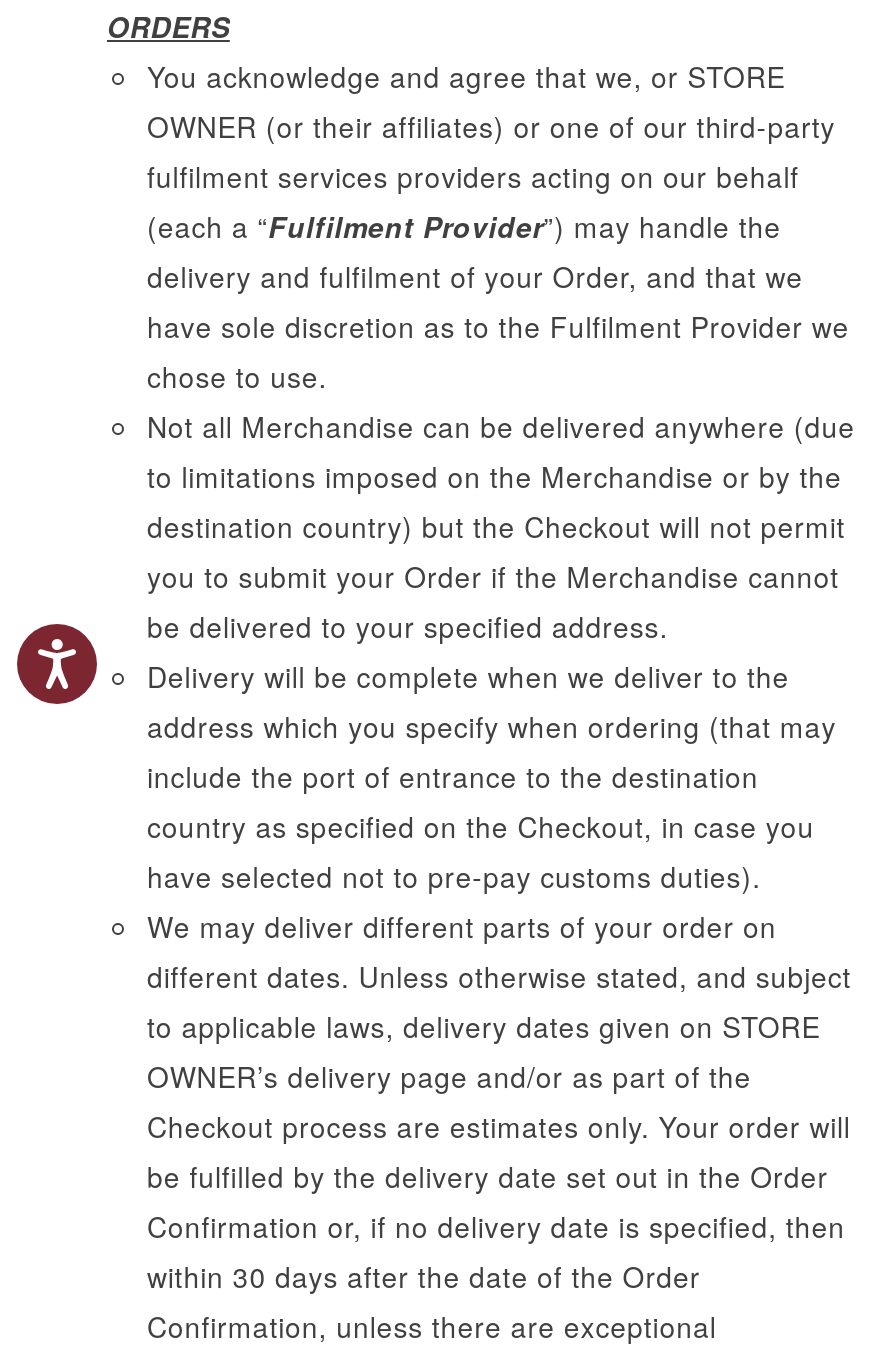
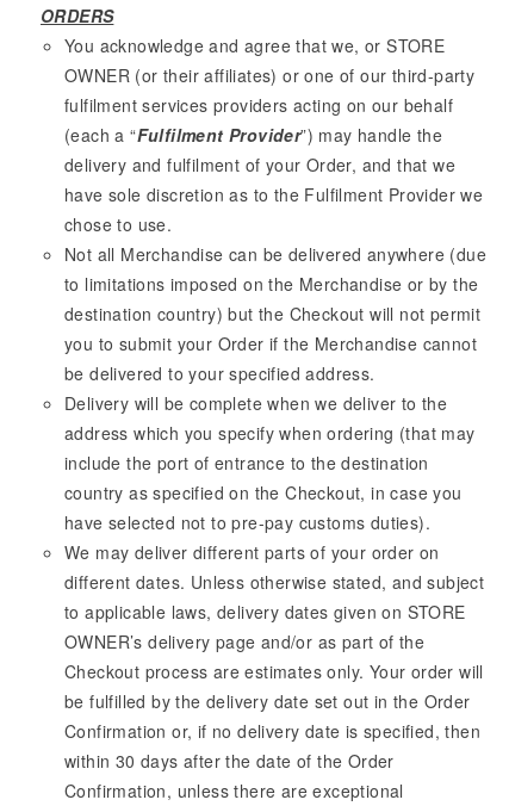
[15,622,99,706] [image] -> none

